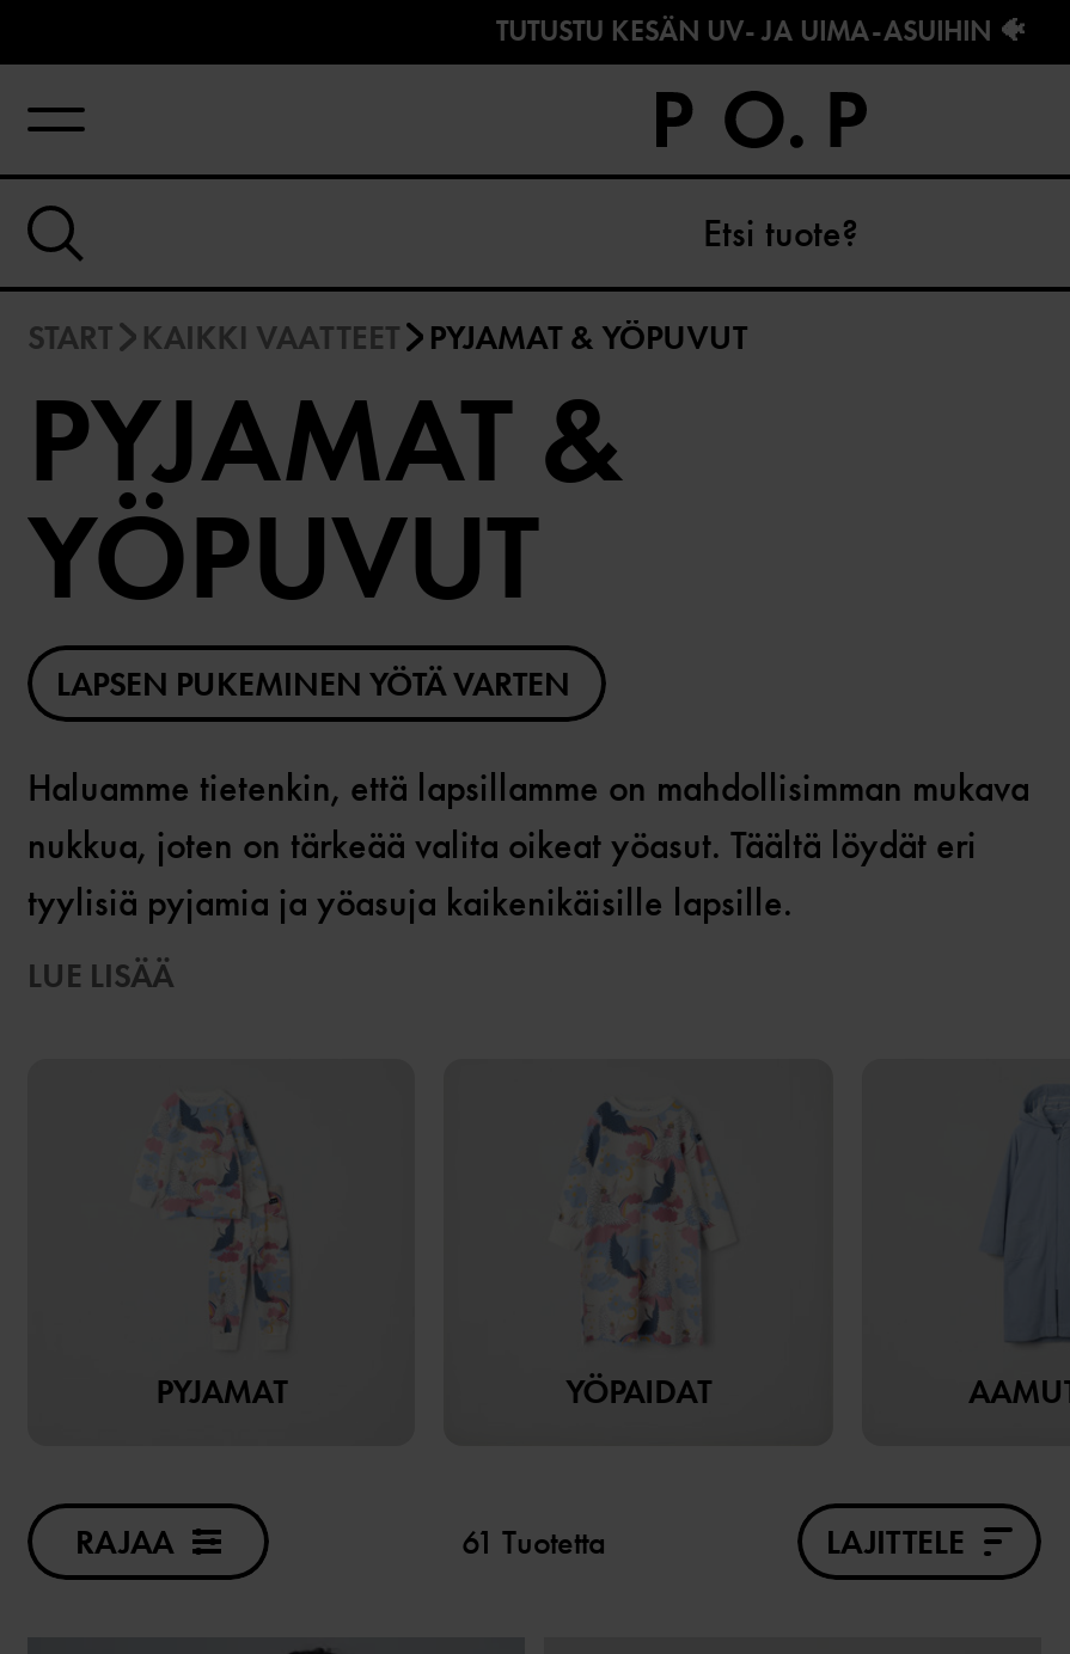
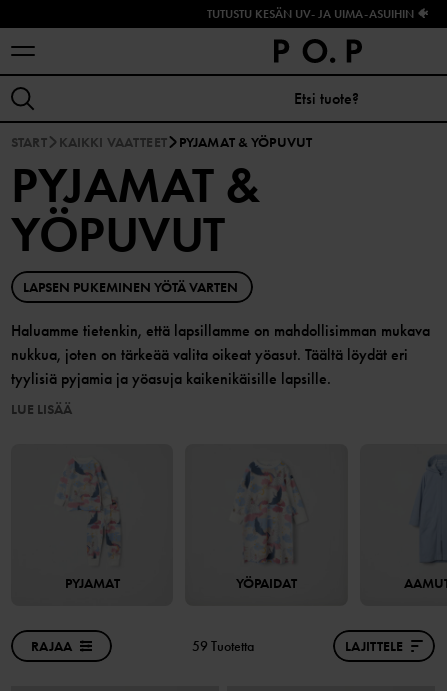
[461,1521,605,1564] 61 Tuotetta -> [191,637,253,655] 59 Tuotetta

